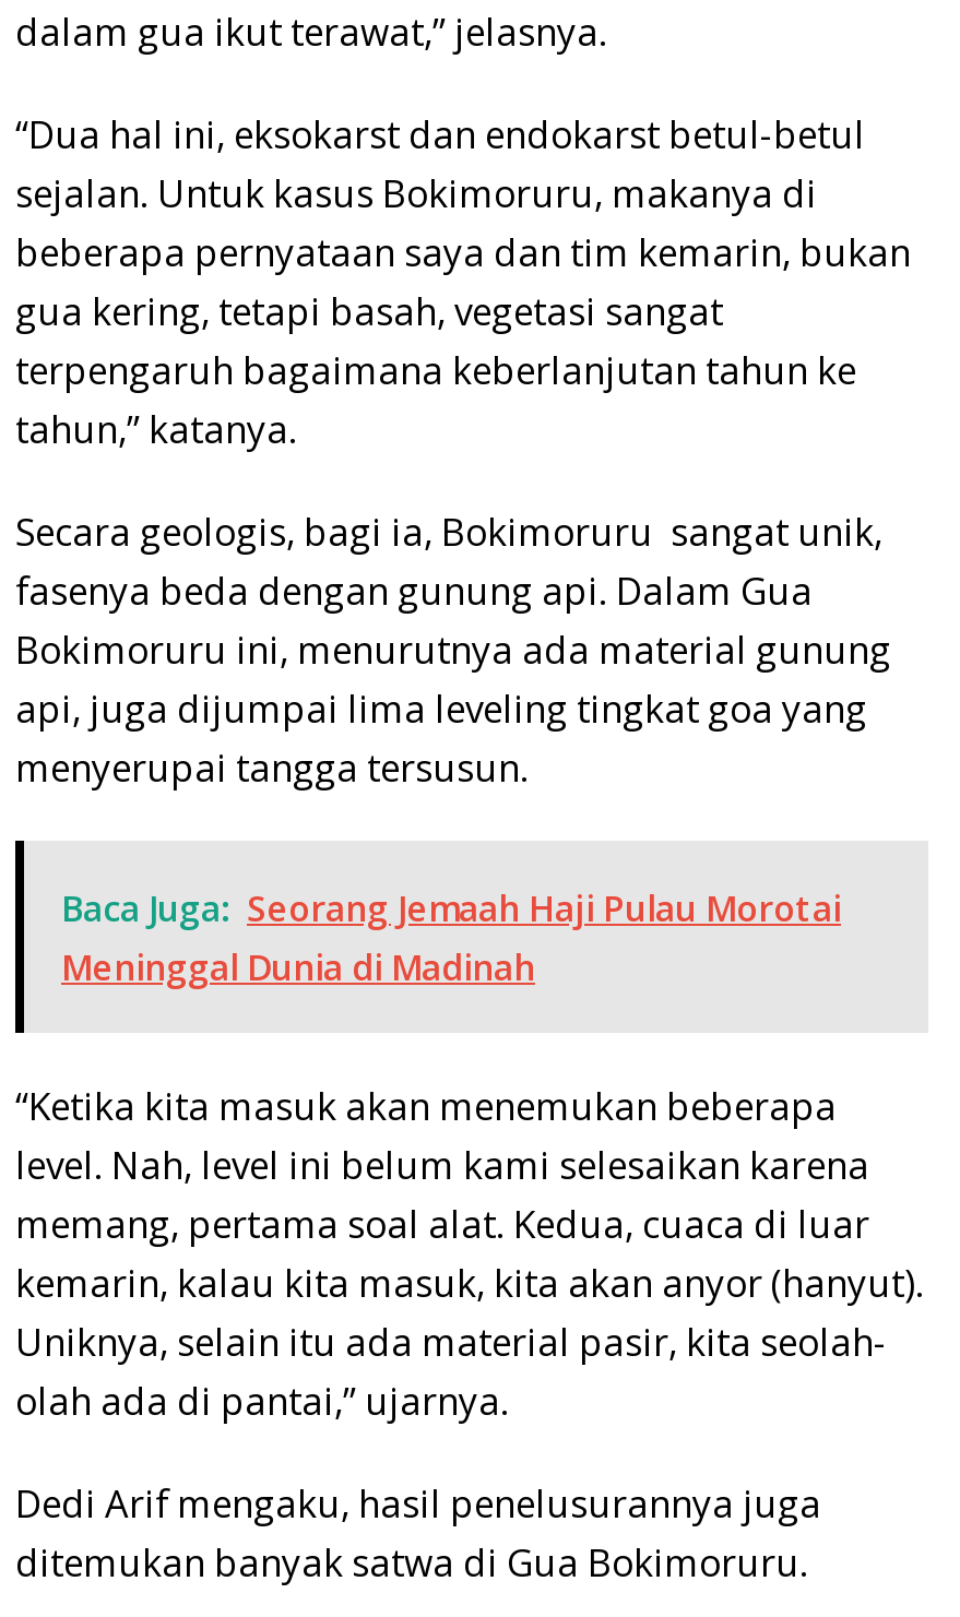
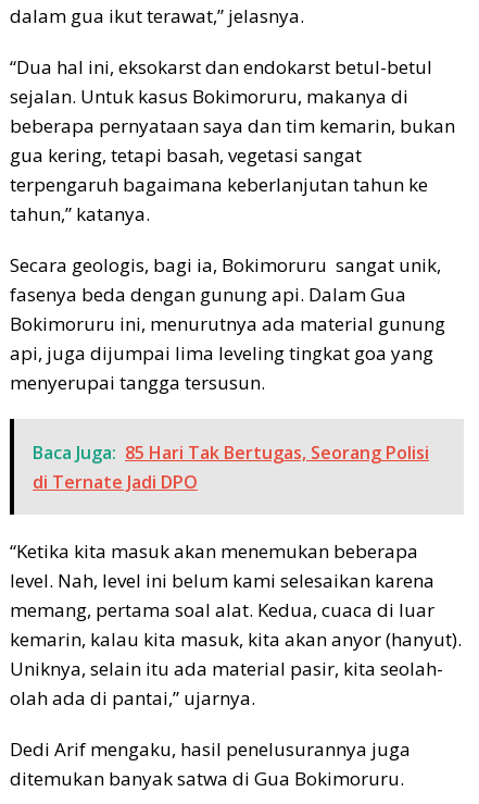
[61,884,841,991] Baca Juga: Seorang Jemaah Haji Pulau Morotai | Meninggal Dunia di Madinah -> [33,440,429,493] Baca Juga: 85 Hari Tak Bertugas, Seorang Polisi | di Ternate Jadi DPO

